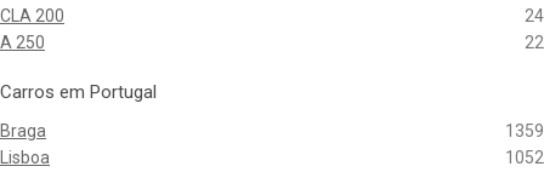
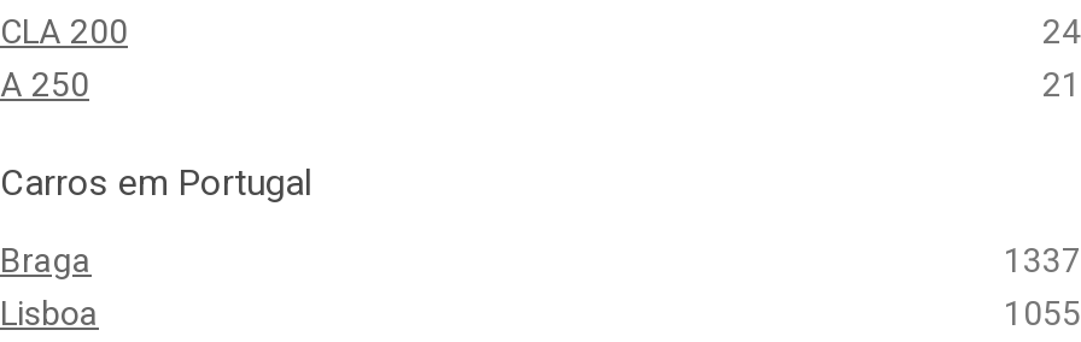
[525,33,544,52] 22 -> [1042,65,1081,104] 21
[505,121,544,141] 1359 -> [1004,241,1081,279] 1337
[505,148,544,167] 1052 -> [1004,294,1081,332] 1055

